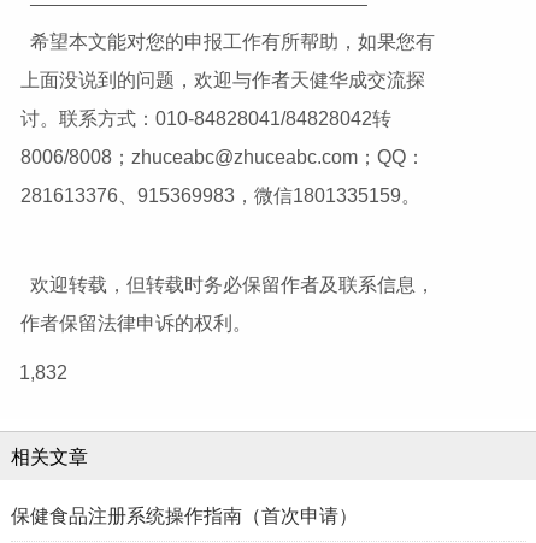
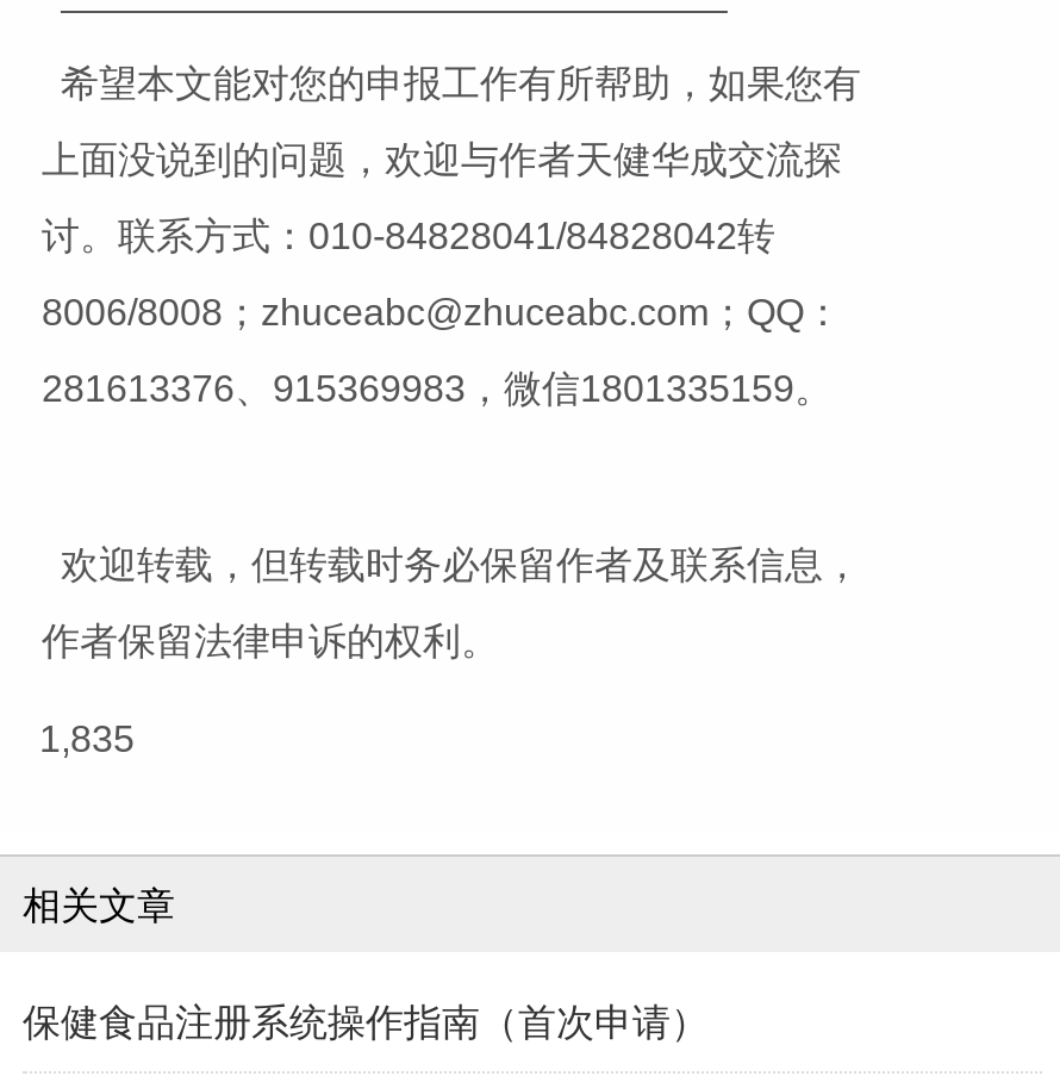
[19,362,67,383] 1,832 -> [39,718,135,759] 1,835

